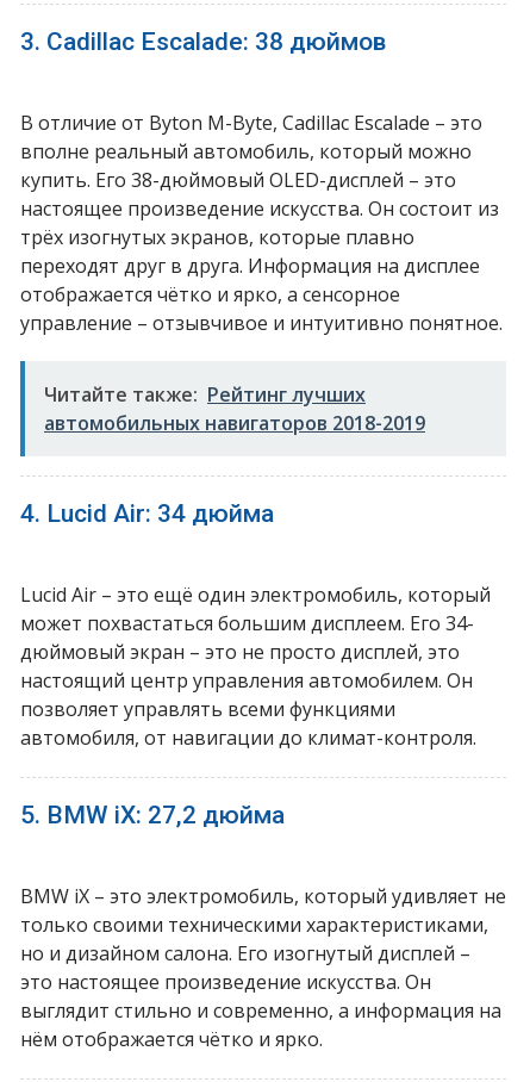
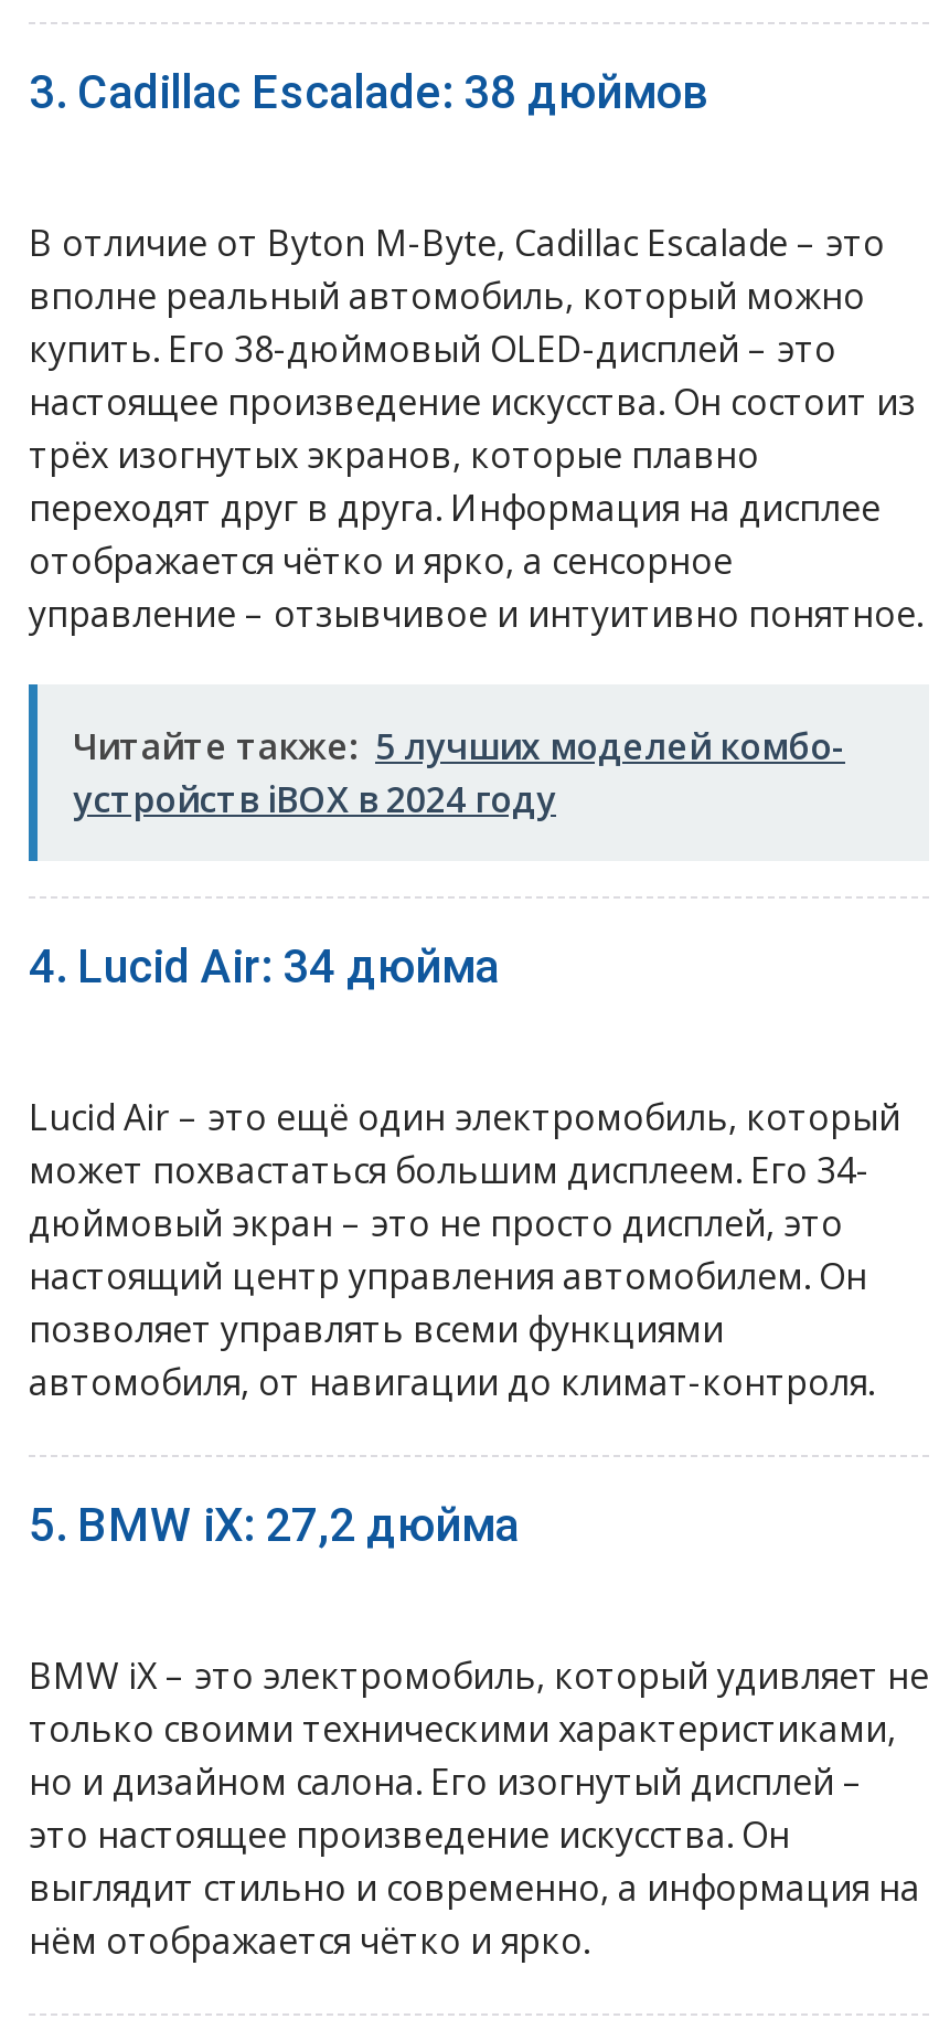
[44,382,425,437] Читайте также: Рейтинг лучших | автомобильных навигаторов 2018-2019 -> [73,723,845,824] Читайте также: 5 лучших моделей комбо- | устройств iBOX в 2024 году

